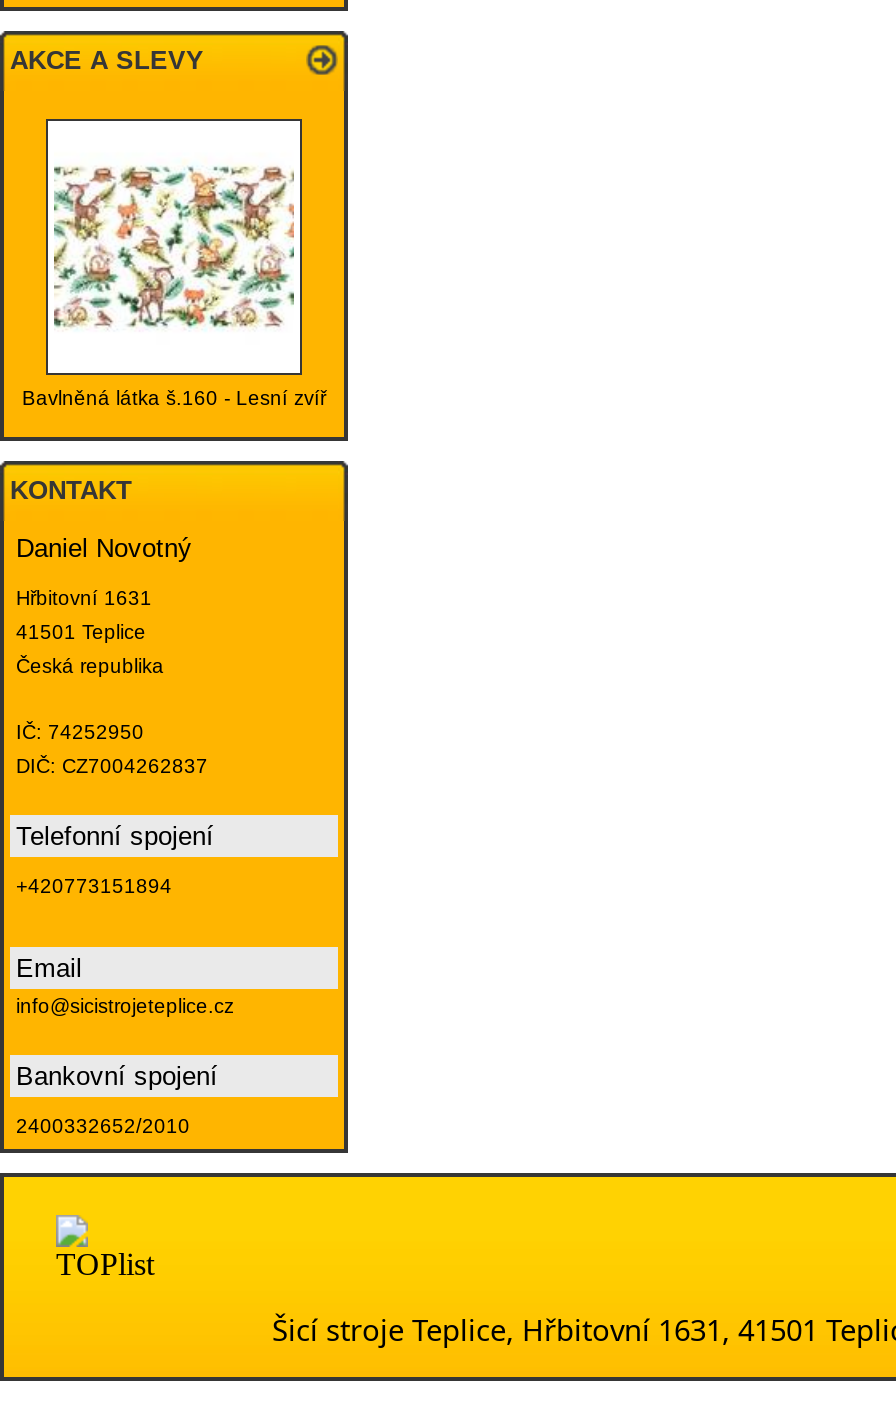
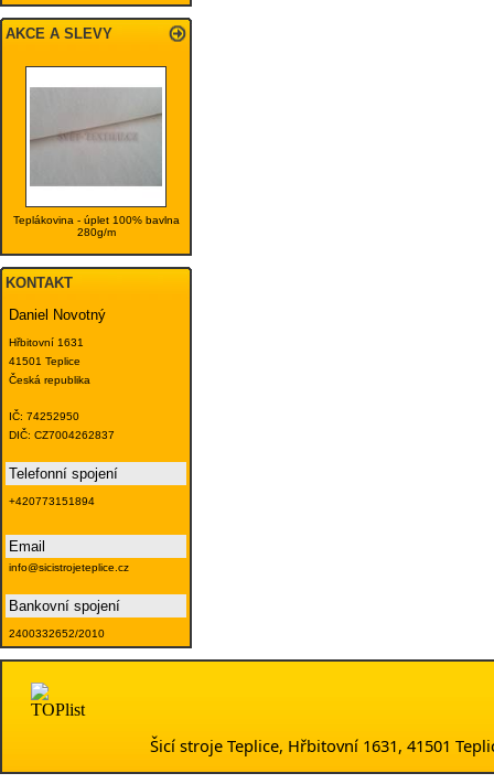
[22,159,326,409] [image] | Bavlněná látka š.160 - Lesní zvíř -> [13,87,179,238] [image] | Teplákovina - úplet 100% bavlna | 280g/m

